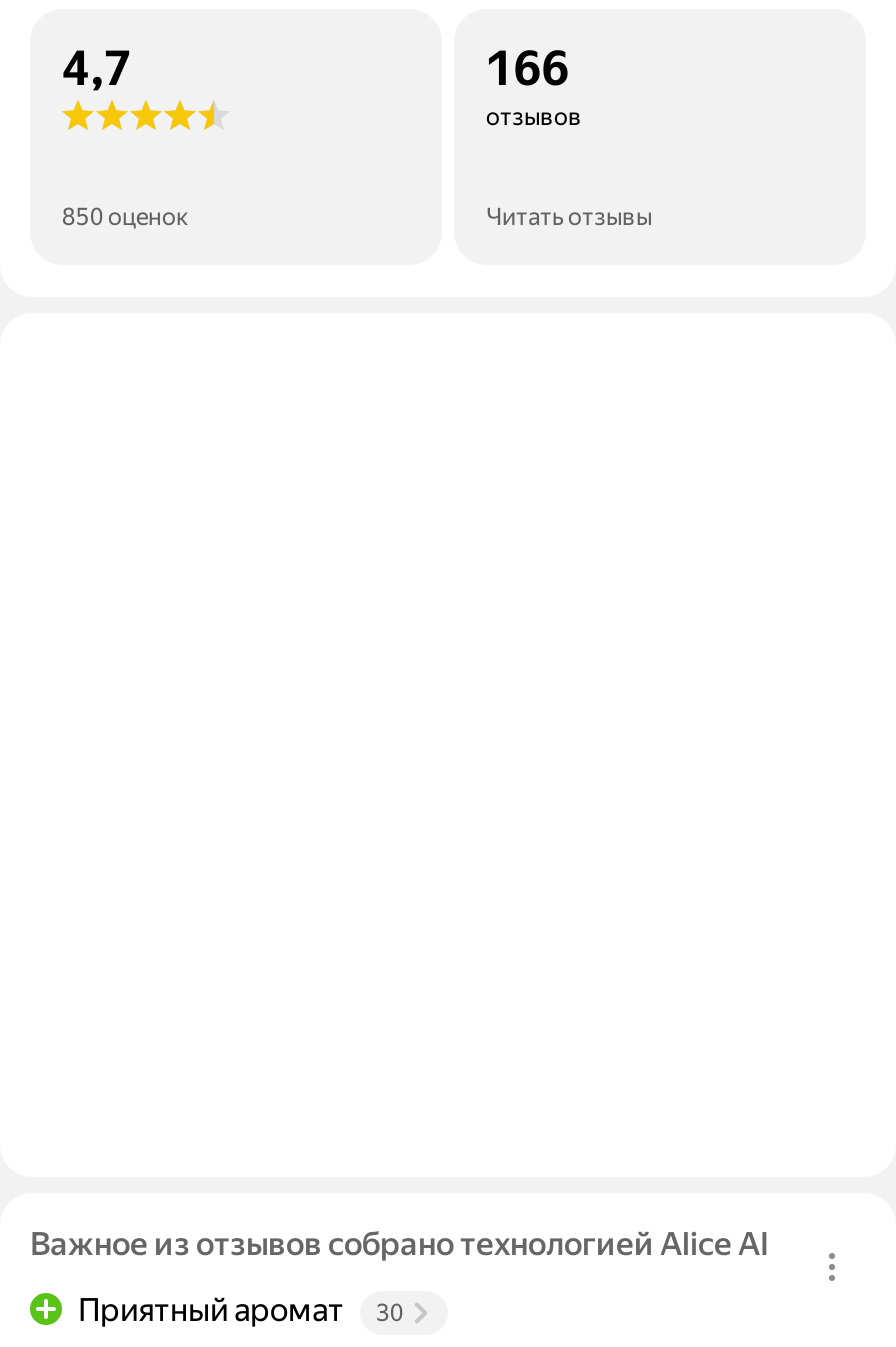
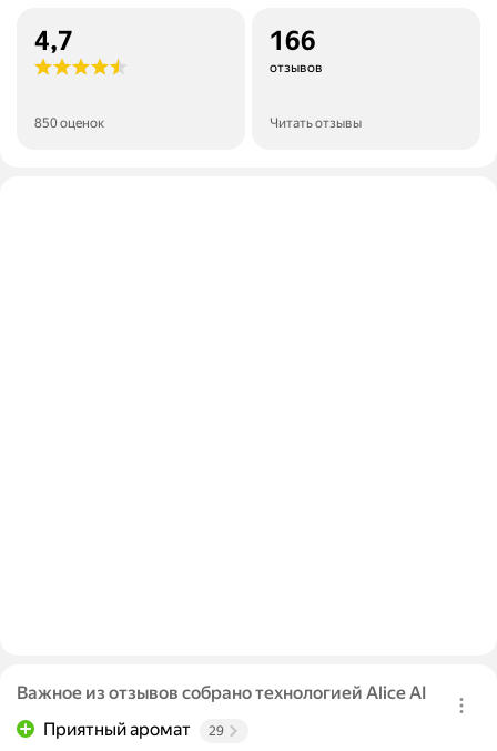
[78,1291,404,1329] Приятный аромат 30 -> [43,719,224,740] Приятный аромат 29

